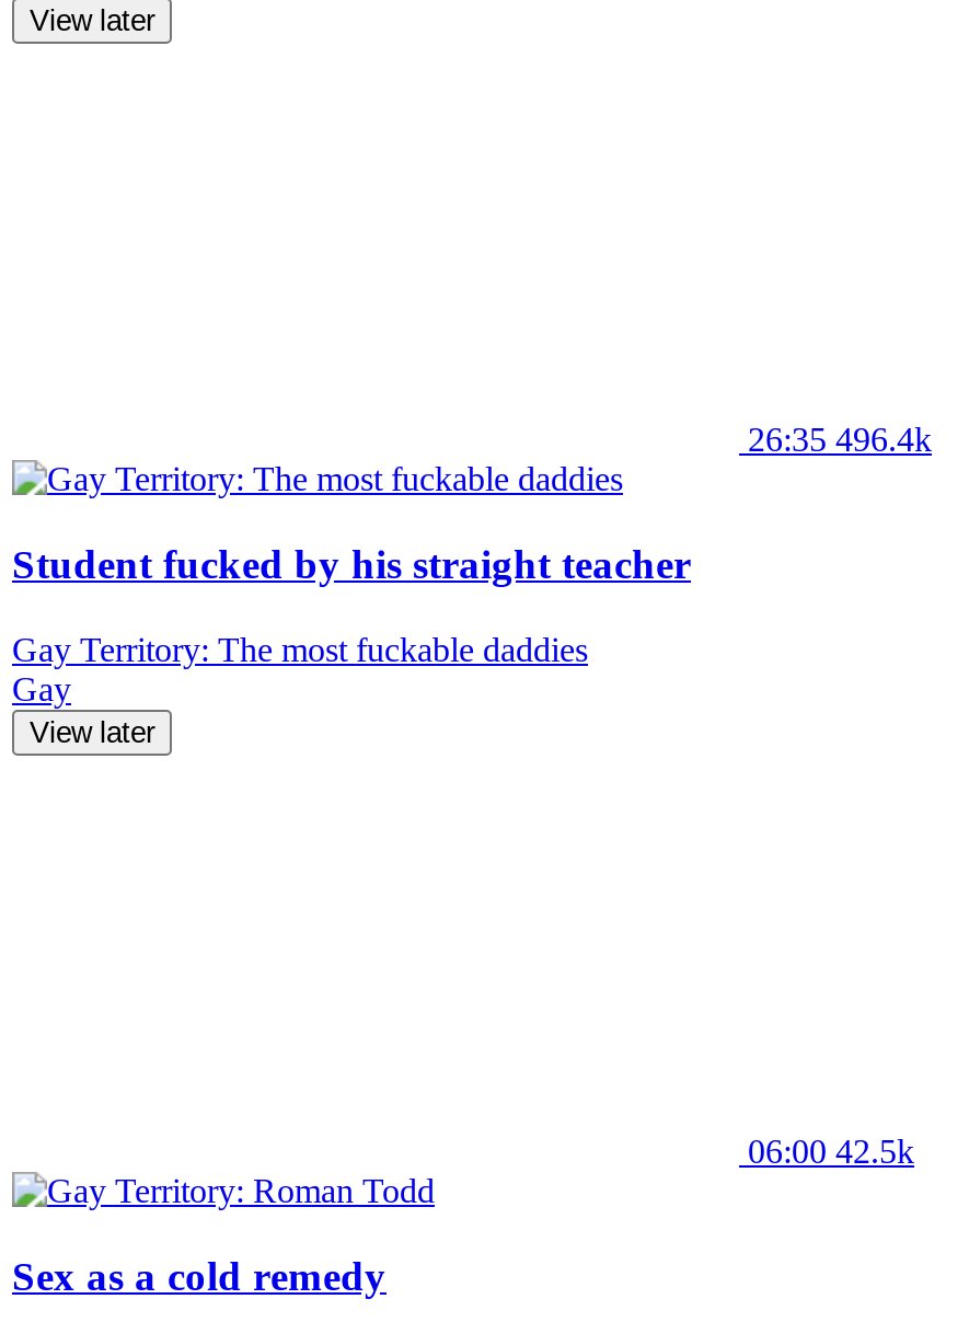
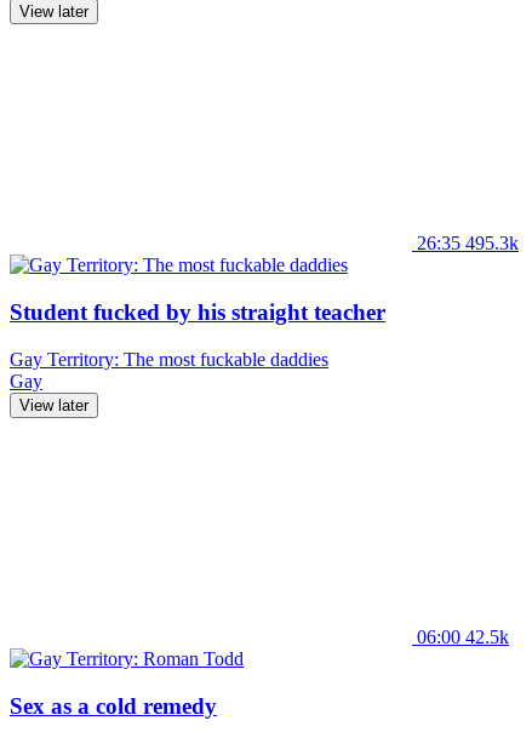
[748,421,932,459] 26:35 496.4k -> [417,233,519,254] 26:35 495.3k

